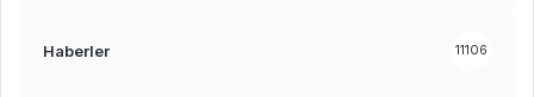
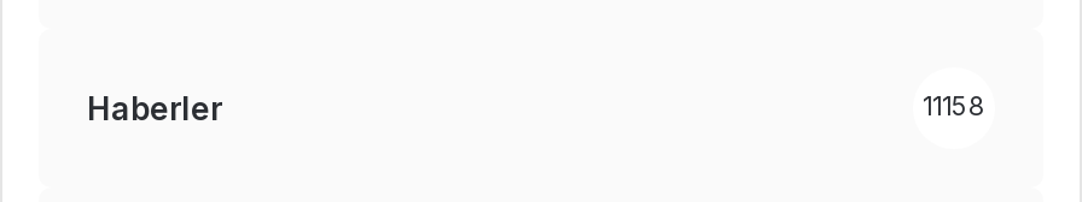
[455,43,487,58] 11106 -> [923,92,985,123] 11158

